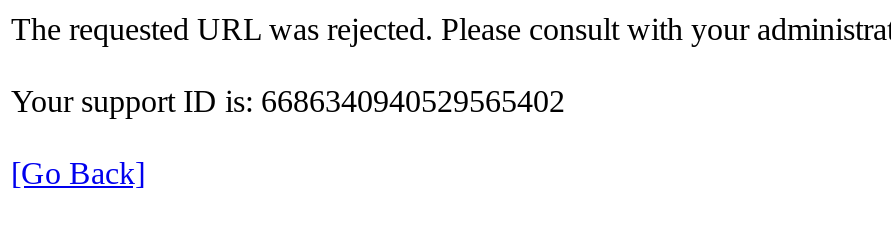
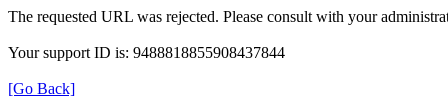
[11,84,565,118] Your support ID is: 6686340940529565402 -> [8,44,285,61] Your support ID is: 9488818855908437844

